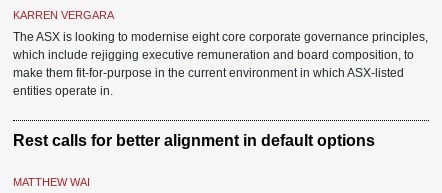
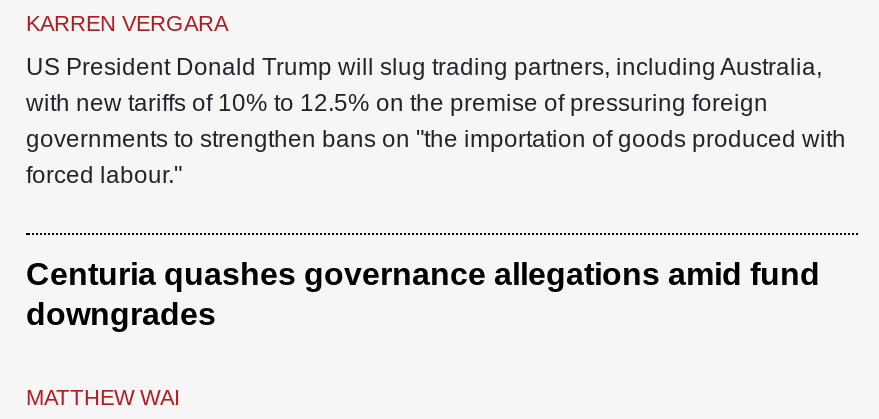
[13,30,428,98] The ASX is looking to modernise eight core corporate governance principles, | which include rejigging executive remuneration and board composition, to | make them fit-for-purpose in the current environment in which ASX-listed | entities operate in. -> [26,53,846,189] US President Donald Trump will slug trading partners, including Australia, | with new tariffs of 10% to 12.5% on the premise of pressuring foreign | governments to strengthen bans on "the importation of goods produced with | forced labour."
[13,132,375,149] Rest calls for better alignment in default options -> [26,257,820,331] Centuria quashes governance allegations amid fund | downgrades

